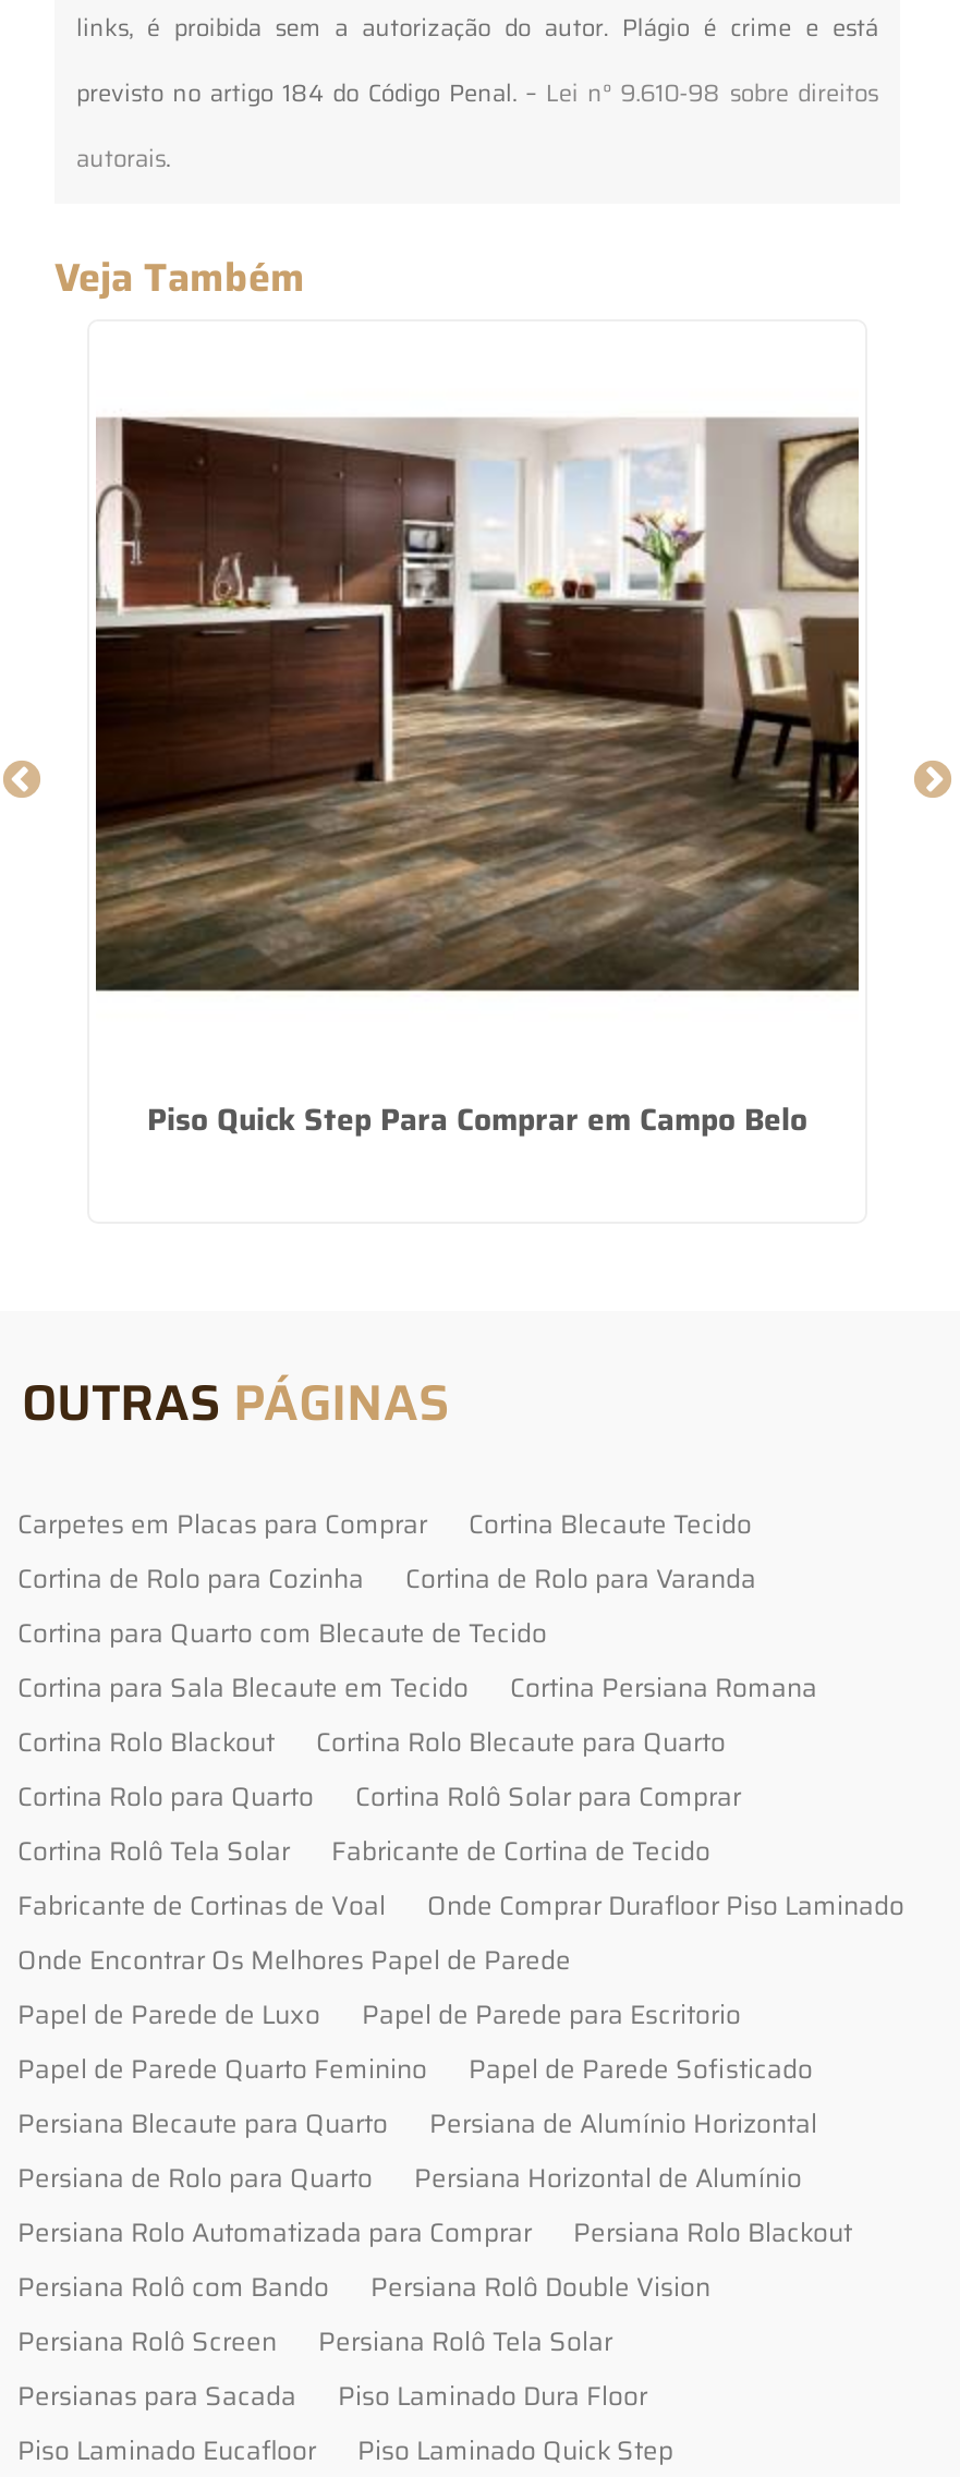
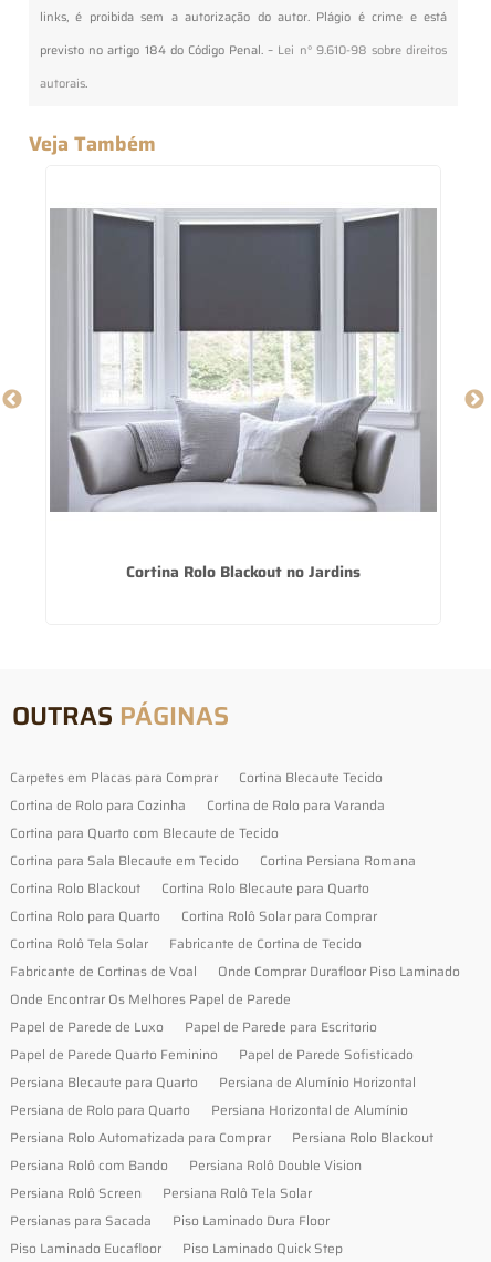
[96,406,859,1001] [image] -> [49,207,438,513] [image]
[147,1095,807,1143] Piso Quick Step Para Comprar em Campo Belo -> [126,559,361,584] Cortina Rolo Blackout no Jardins

